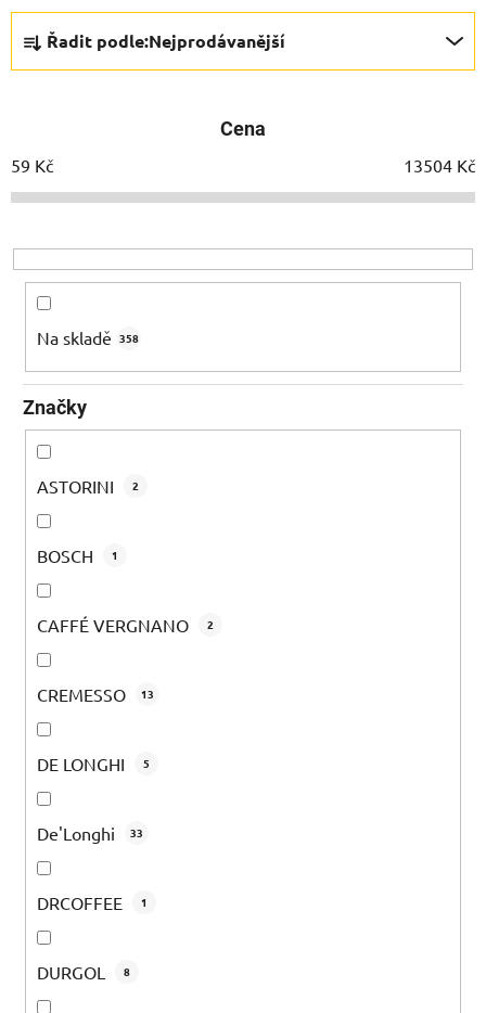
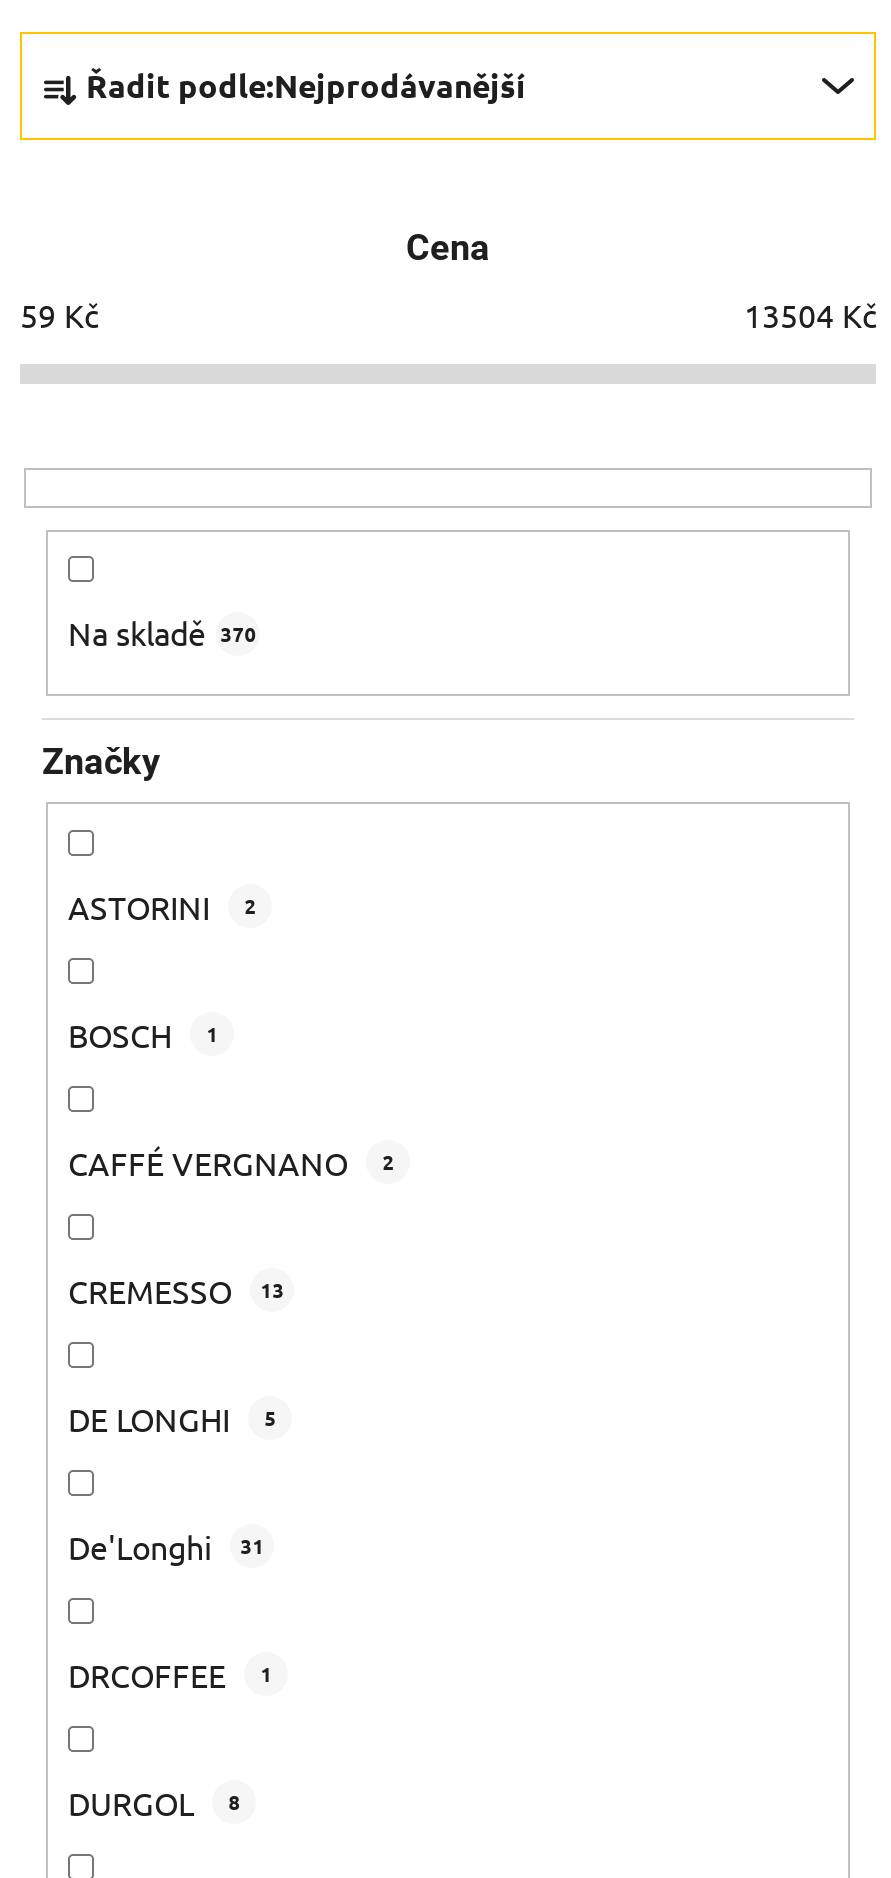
[37,327,139,348] Na skladě 358 -> [68,613,256,653] Na skladě 370
[37,822,143,844] De'Longhi 33 -> [68,1526,264,1566] De'Longhi 31

